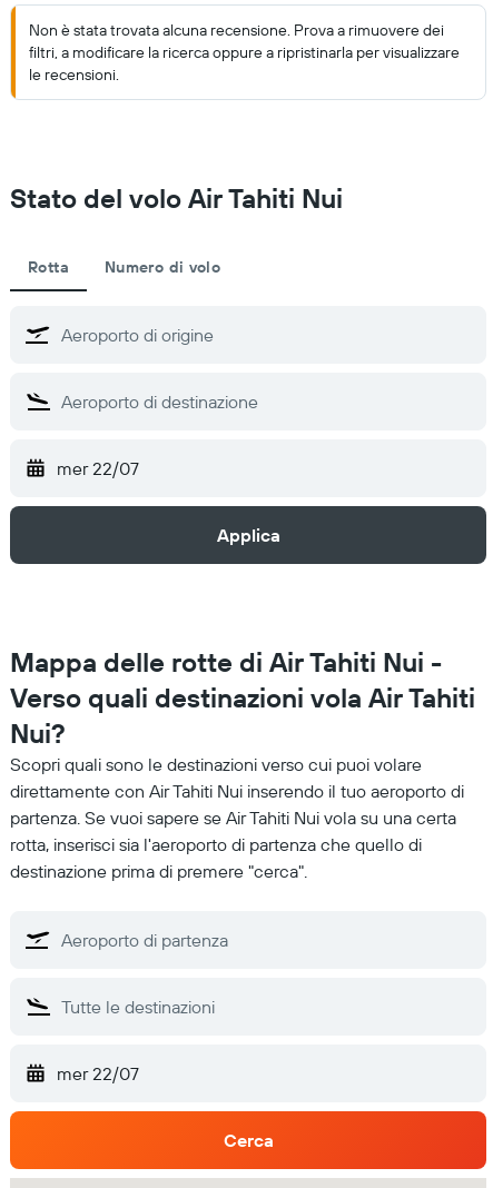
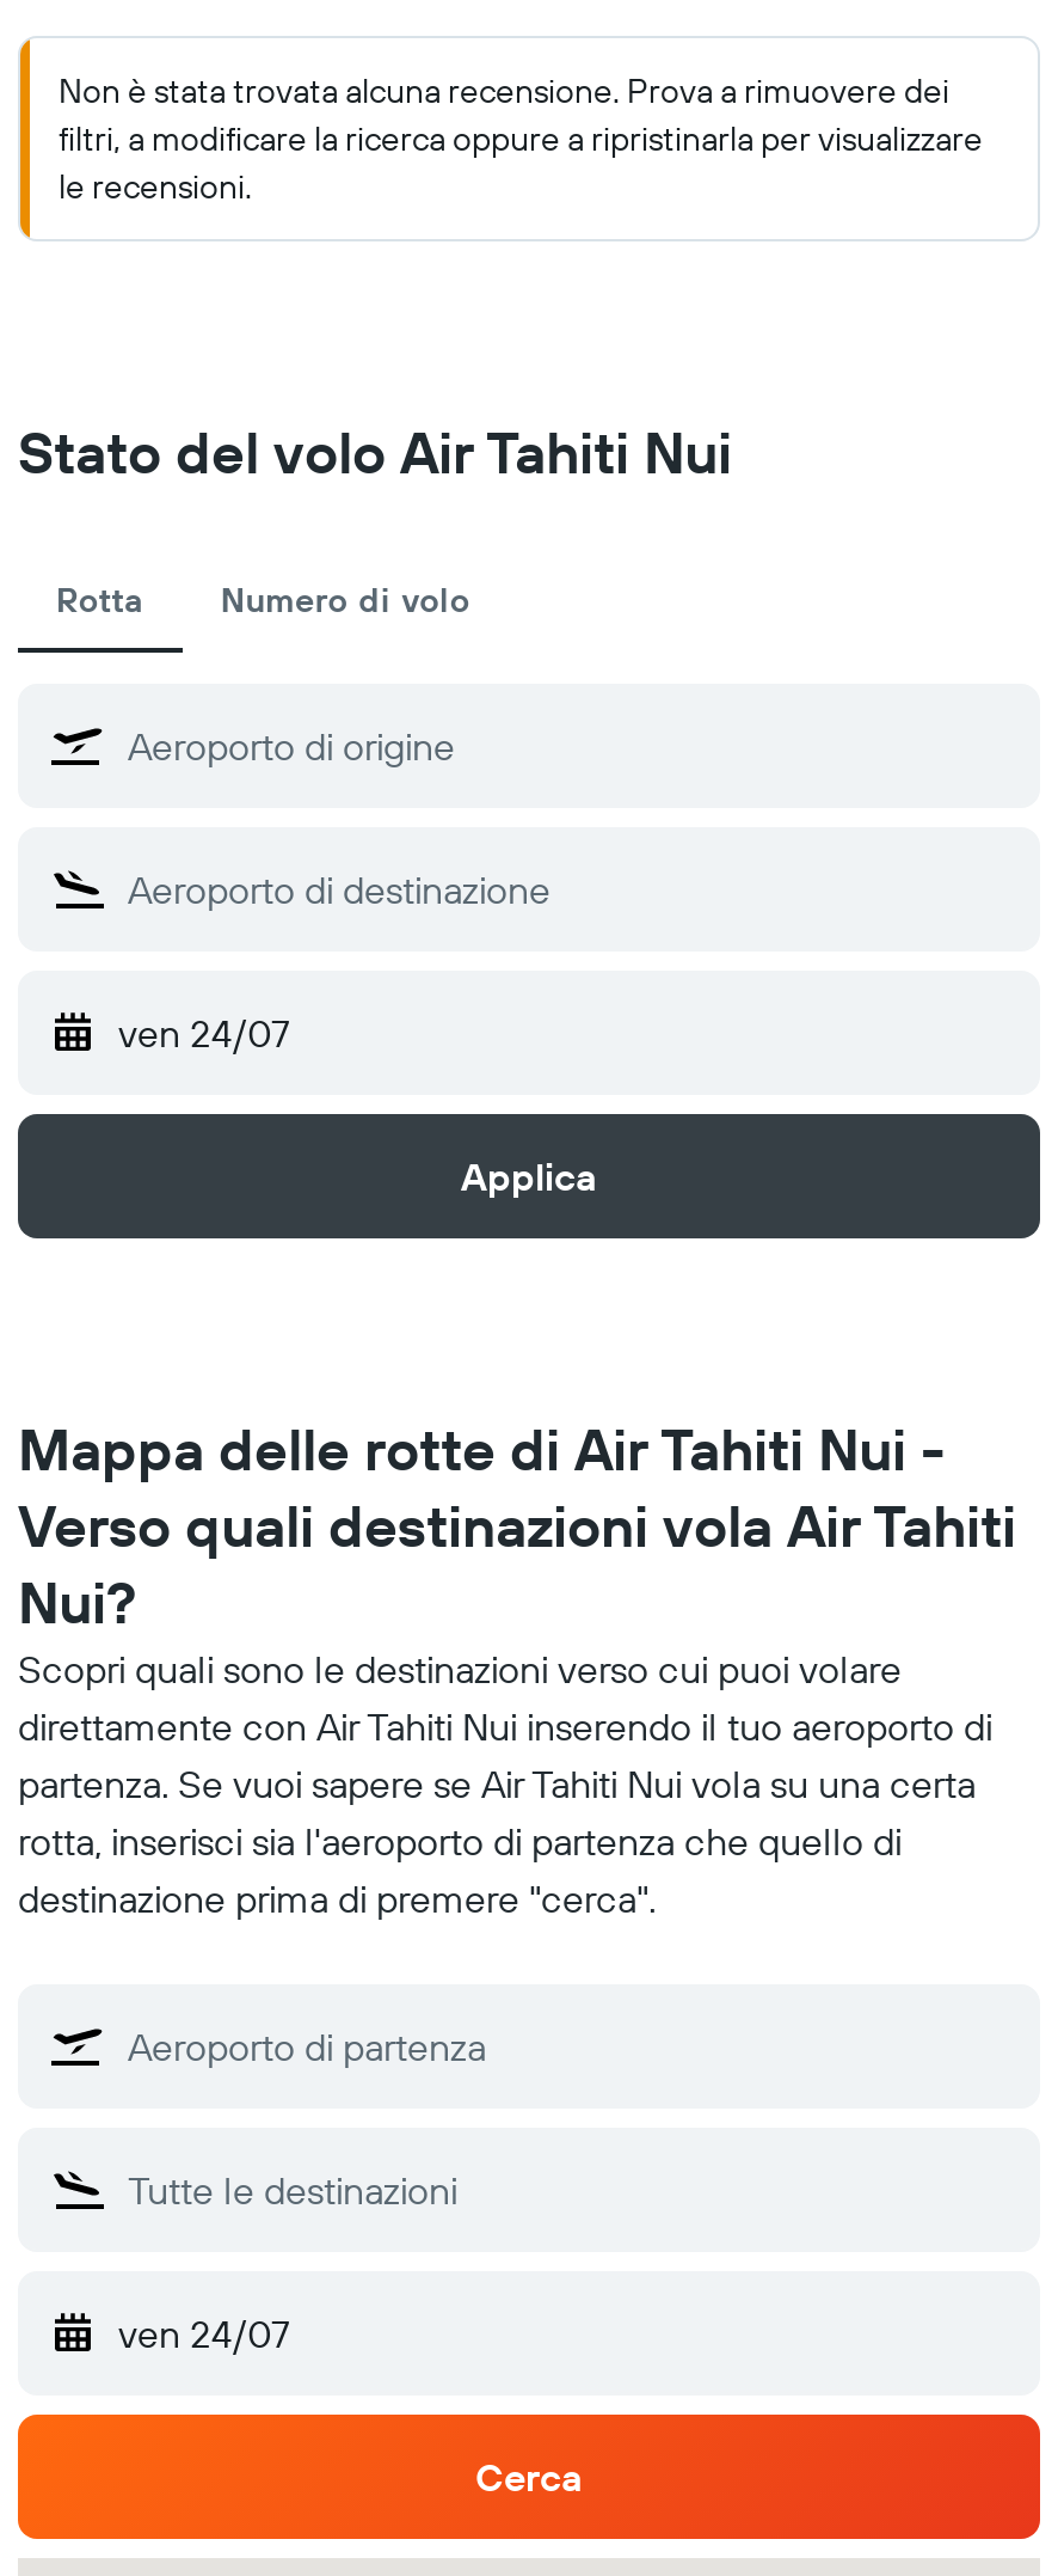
[57,457,139,479] mer 22/07 -> [118,1009,290,1057] ven 24/07
[57,1062,139,1085] mer 22/07 -> [118,2309,290,2357] ven 24/07

